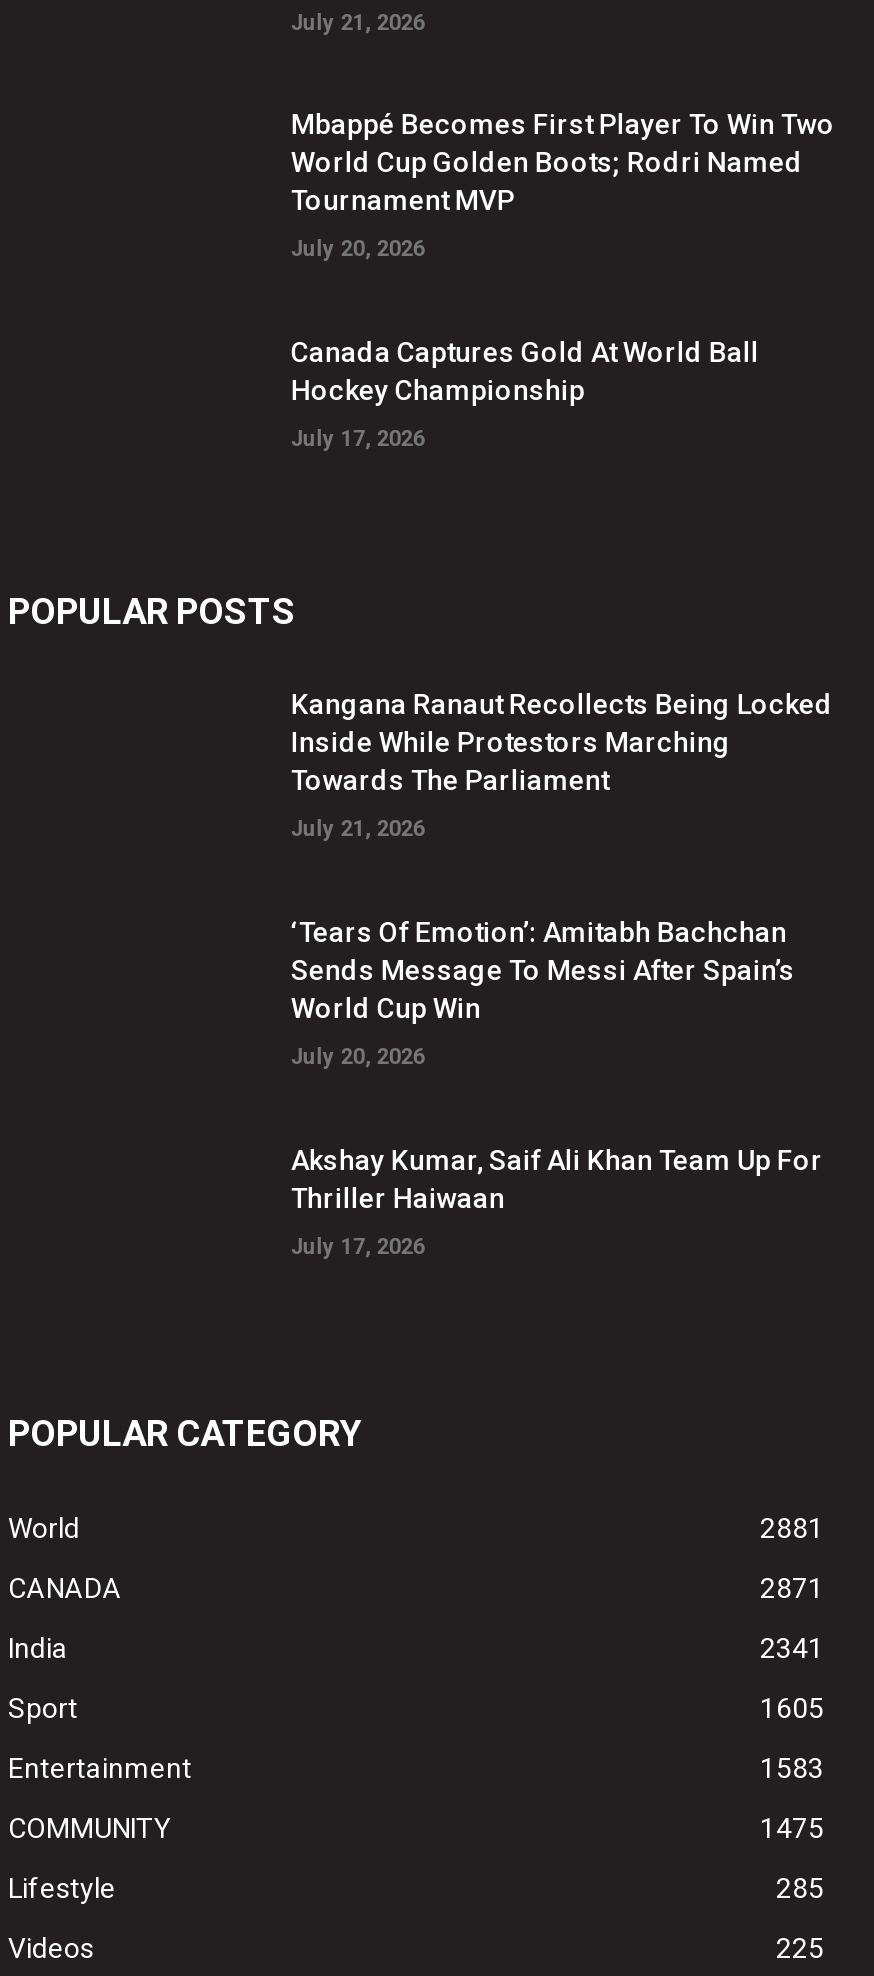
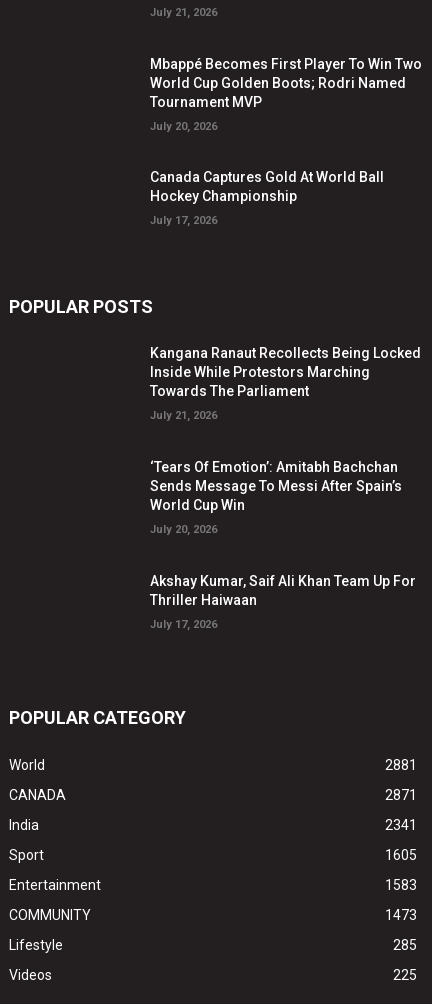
[760,1813,824,1845] 1475 -> [385,907,417,923] 1473

